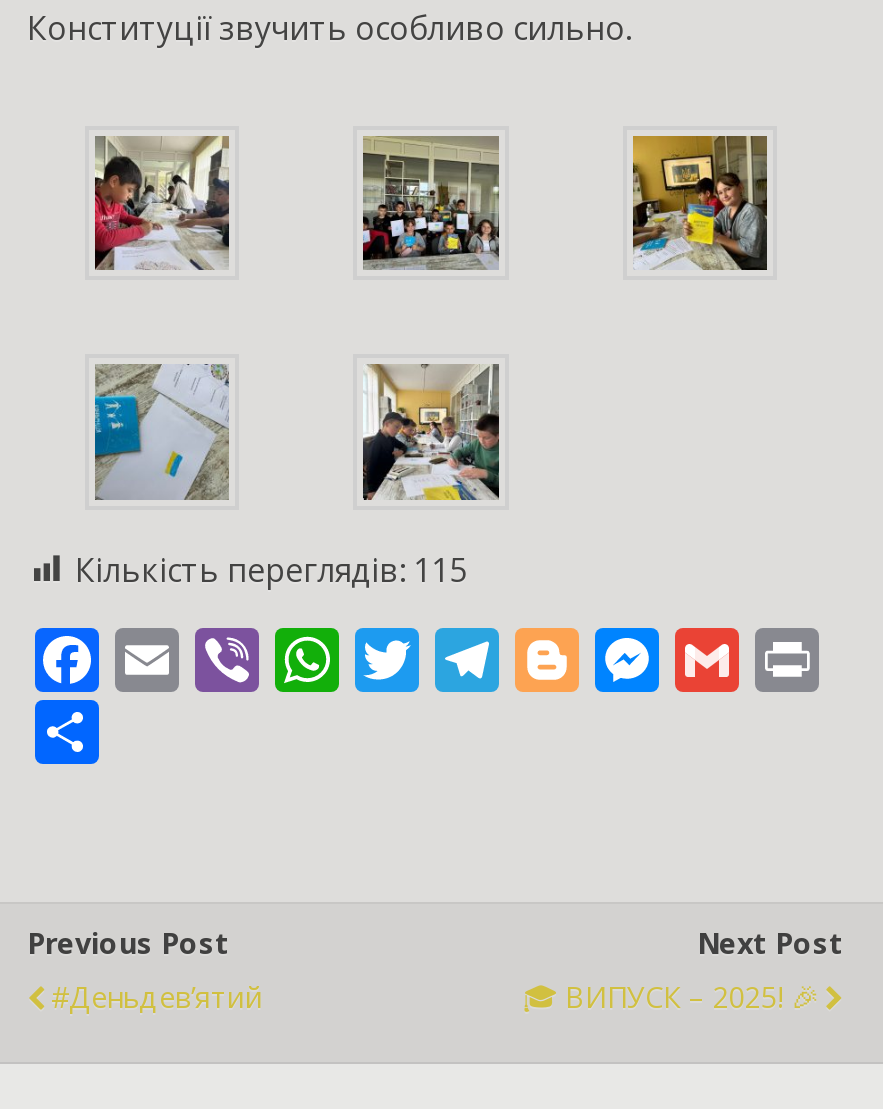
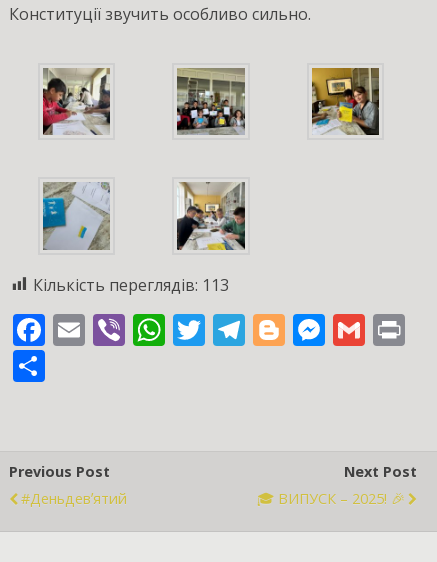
[75,547,467,591] Кількість переглядів: 115 -> [33,274,229,296] Кількість переглядів: 113

